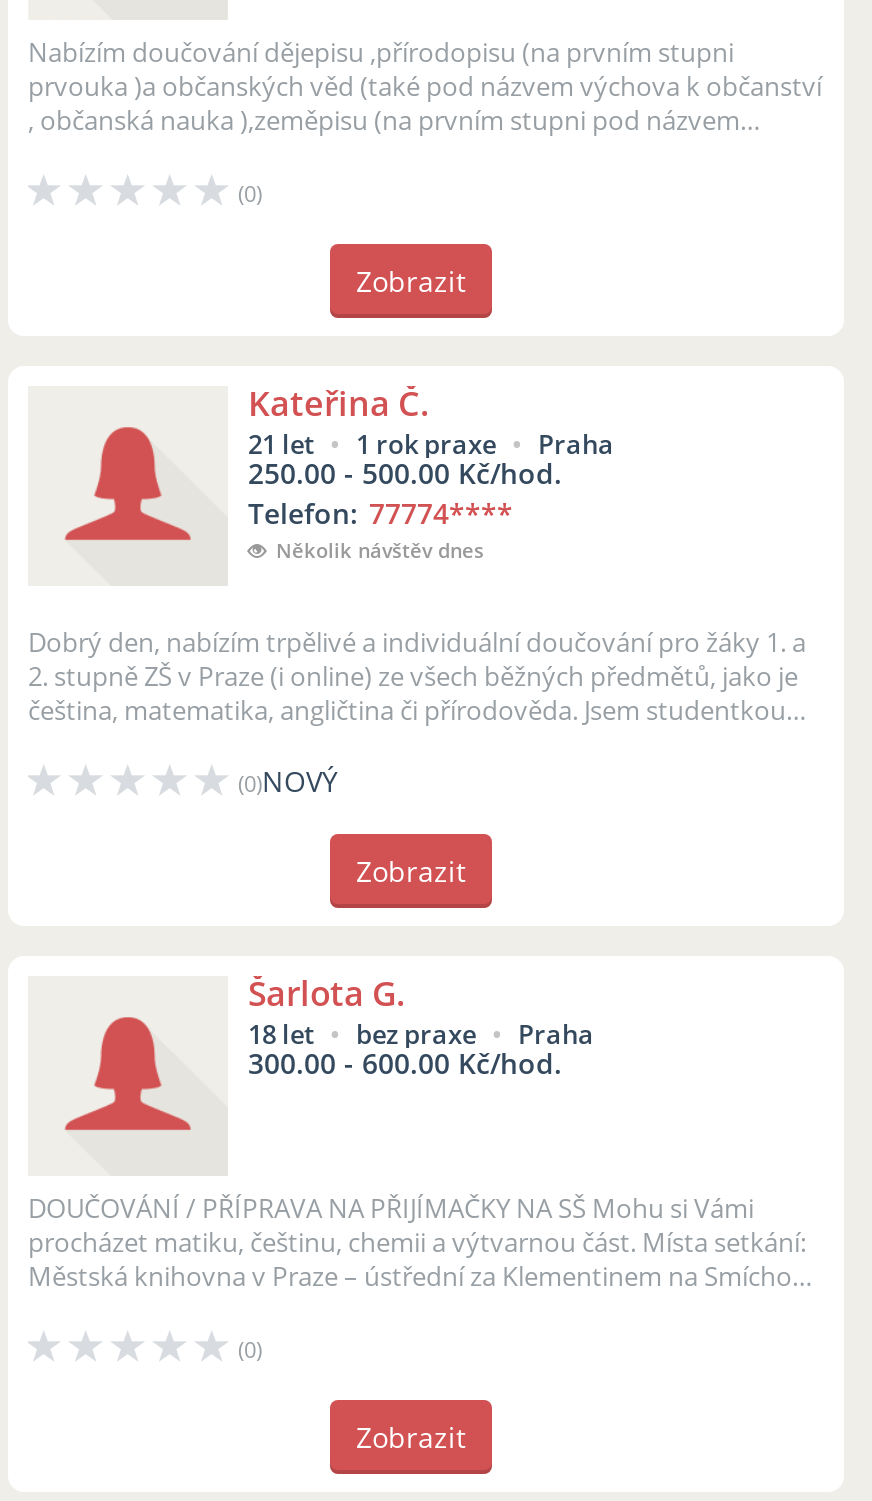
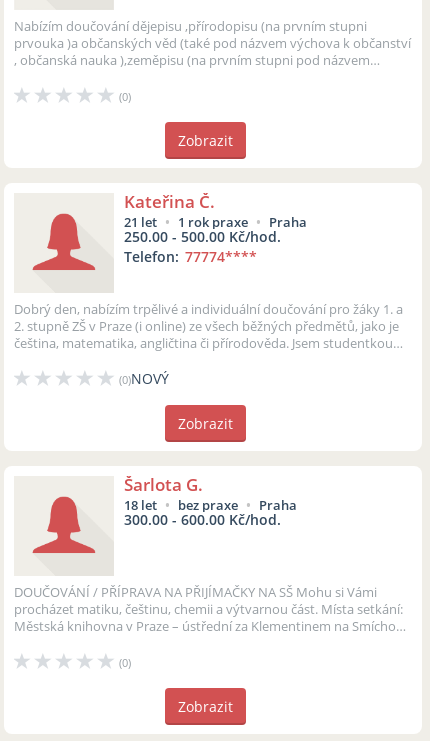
[276,536,484,564] Několik návštěv dnes -> none

